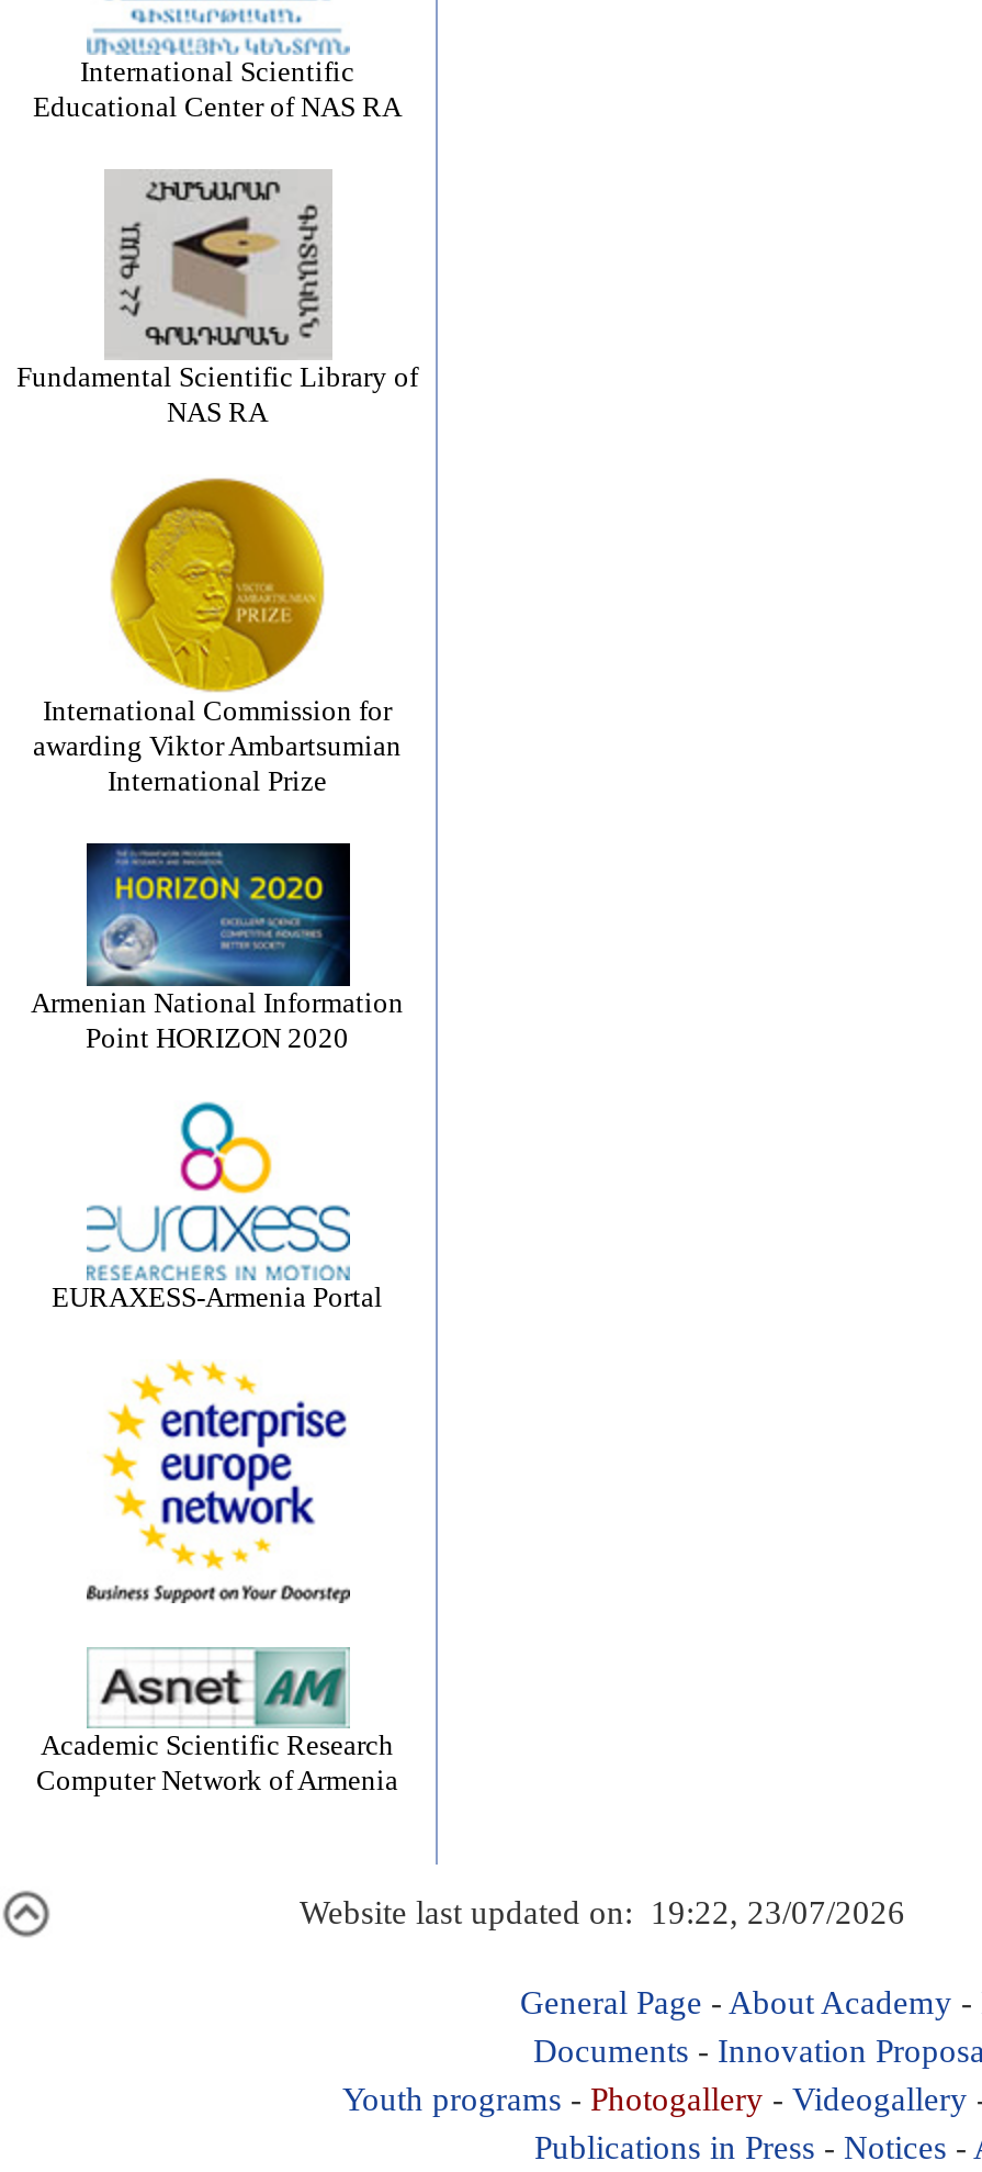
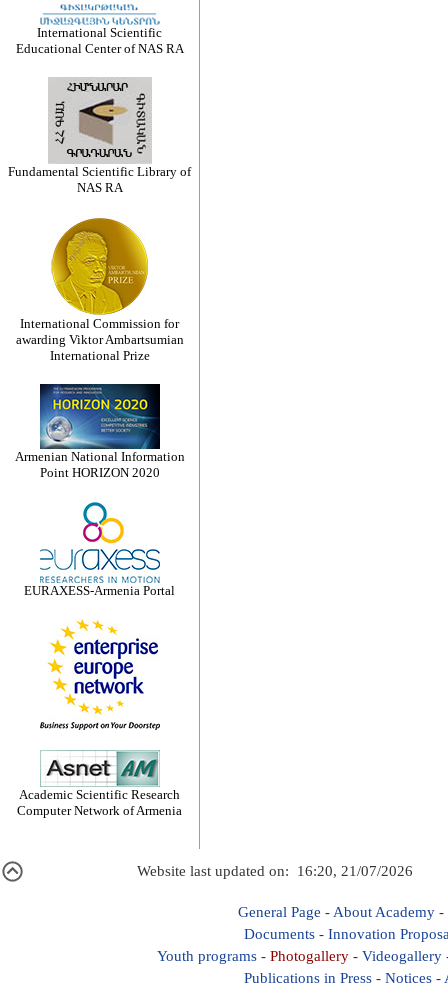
[300,1895,905,1930] Website last updated on: 19:22, 23/07/2026 -> [137,863,413,879] Website last updated on: 16:20, 21/07/2026

